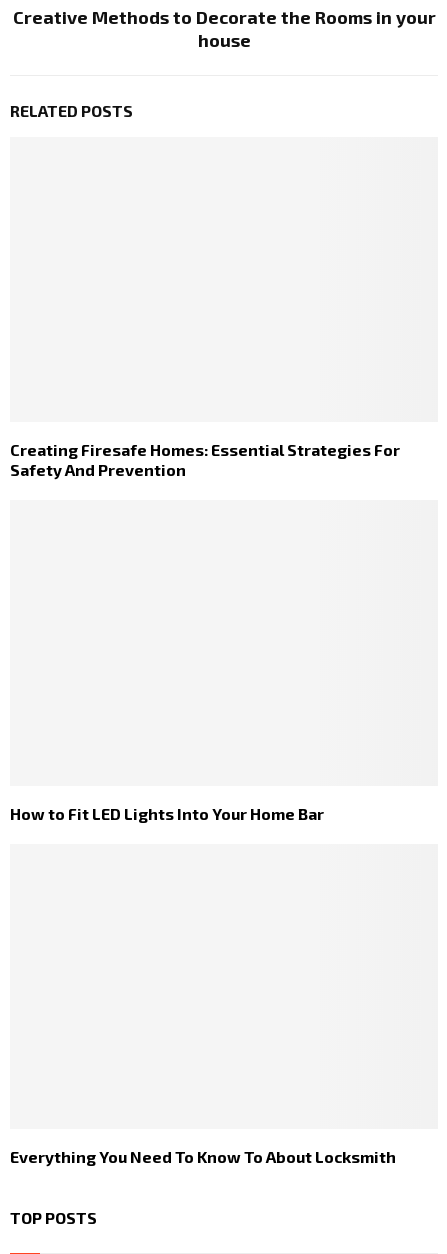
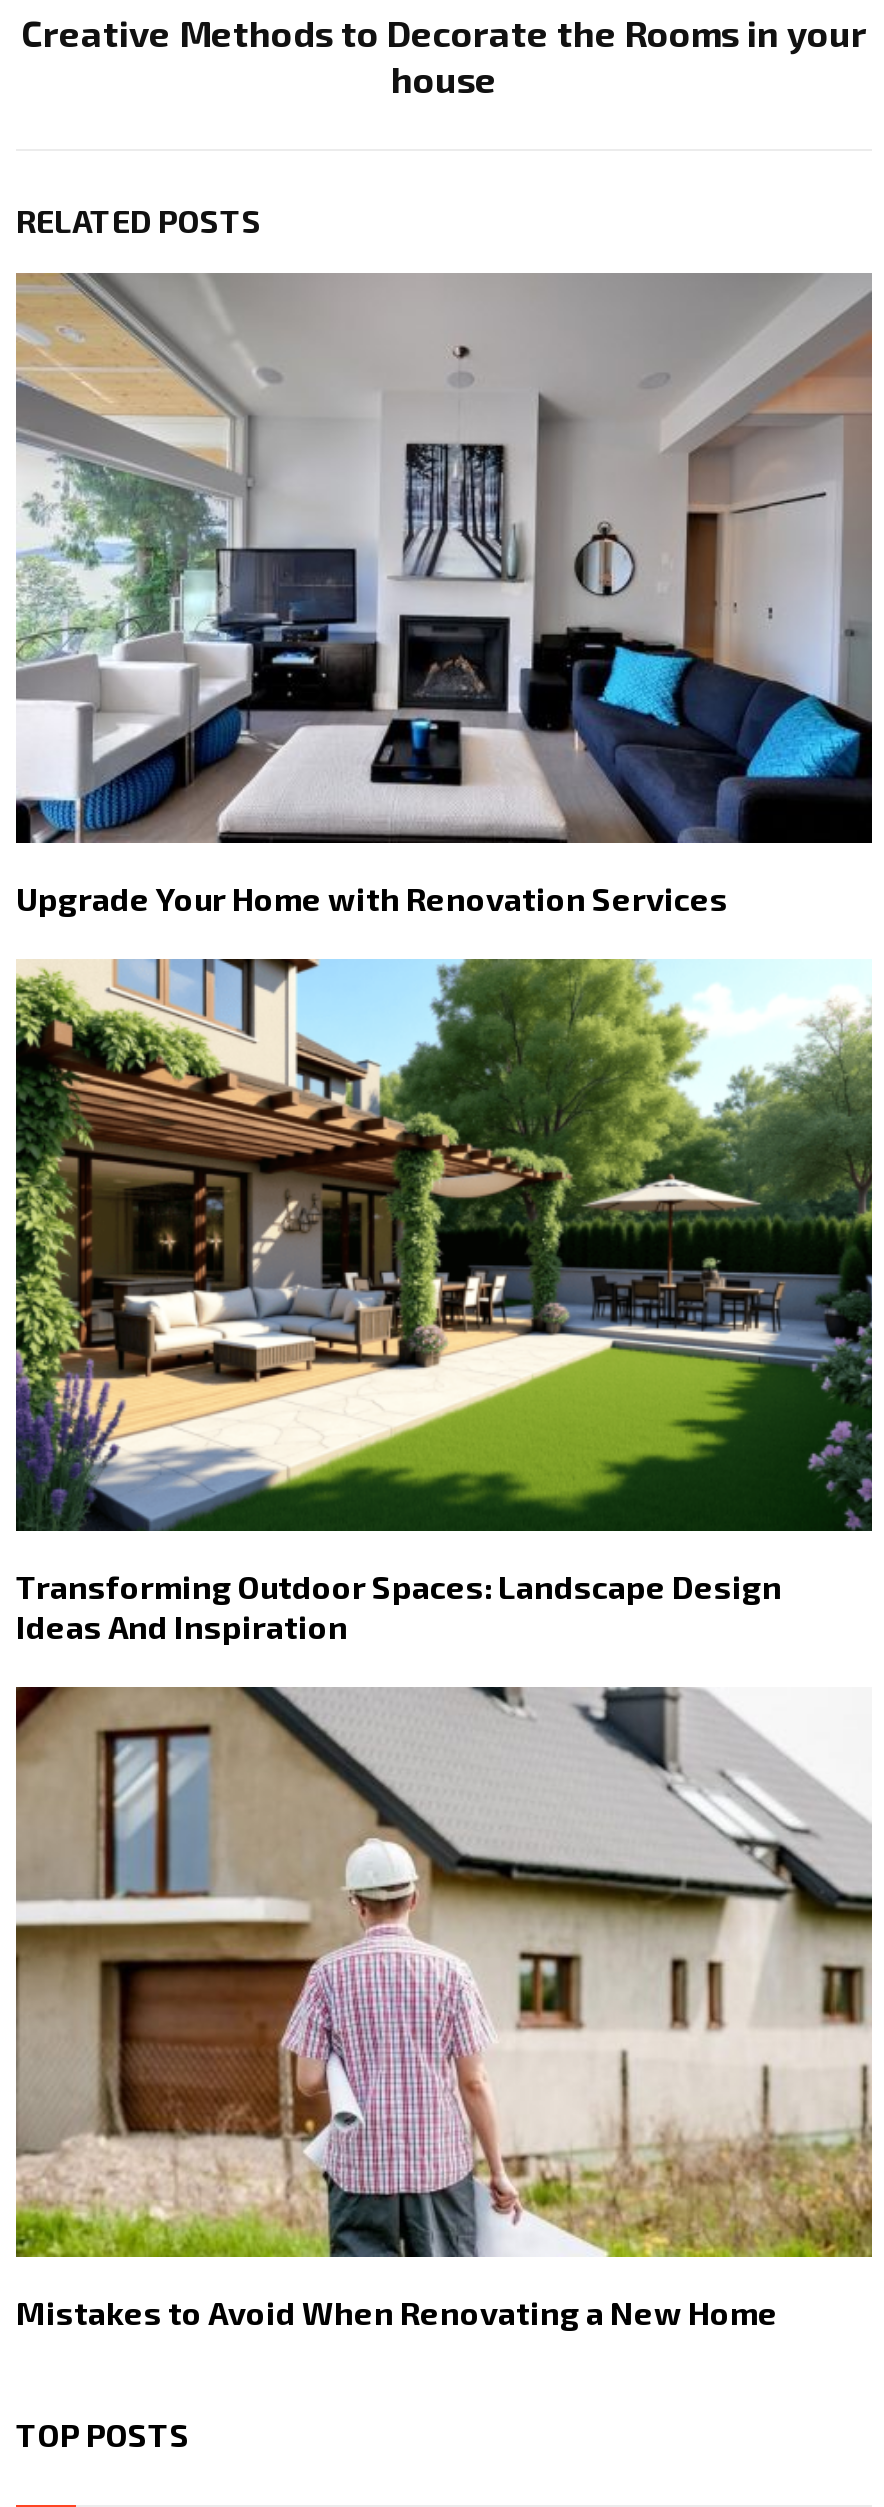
none -> [14,271,874,845] [image]
none -> [14,957,874,1533] [image]
none -> [14,1685,874,2259] [image]
[10,440,400,479] Creating Firesafe Homes: Essential Strategies For | Safety And Prevention -> [16,880,728,918] Upgrade Your Home with Renovation Services
[10,804,324,823] How to Fit LED Lights Into Your Home Bar -> [16,1566,782,1644] Transforming Outdoor Spaces: Landscape Design | Ideas And Inspiration
[10,1147,399,1166] Everything You Need To Know To About Locksmith -> [16,2293,778,2331] Mistakes to Avoid When Renovating a New Home

